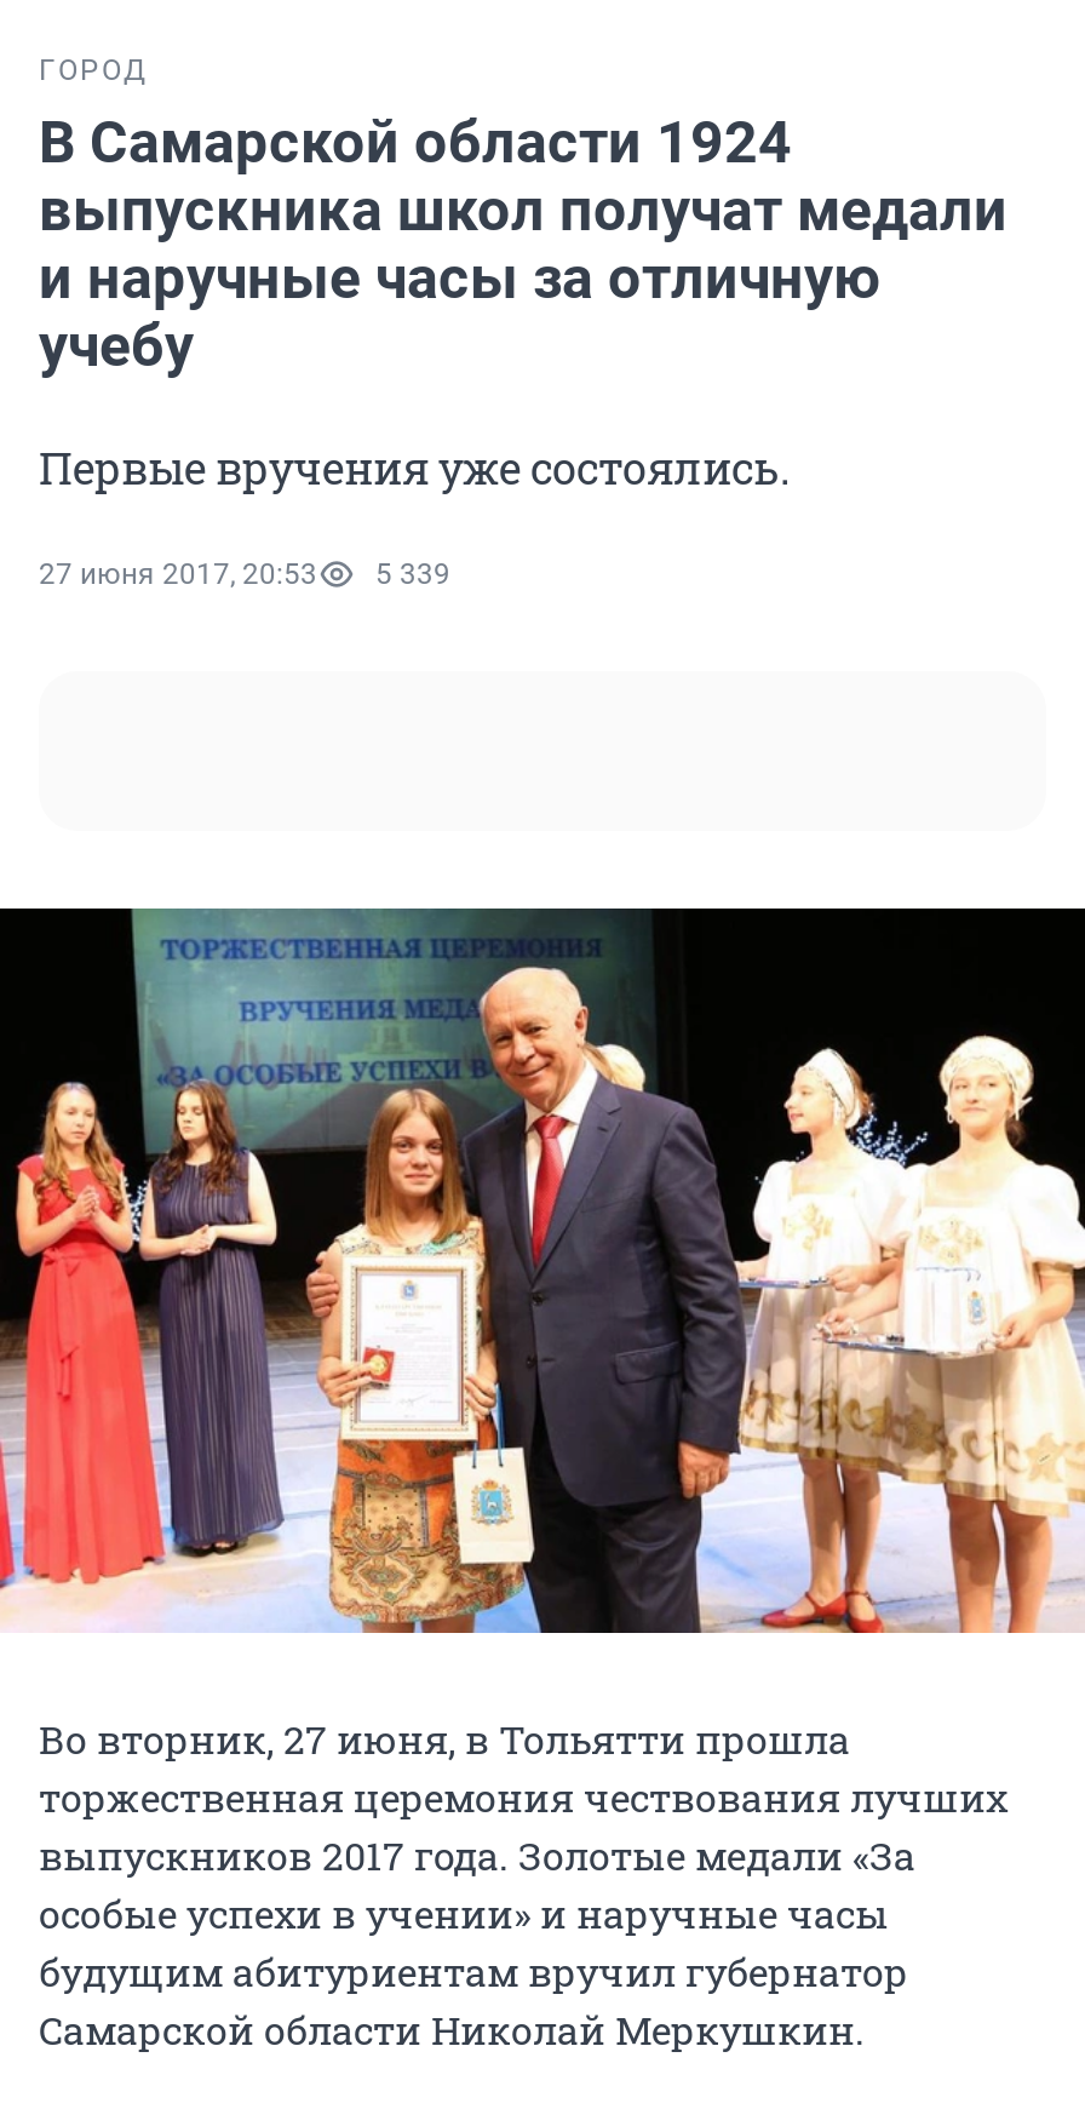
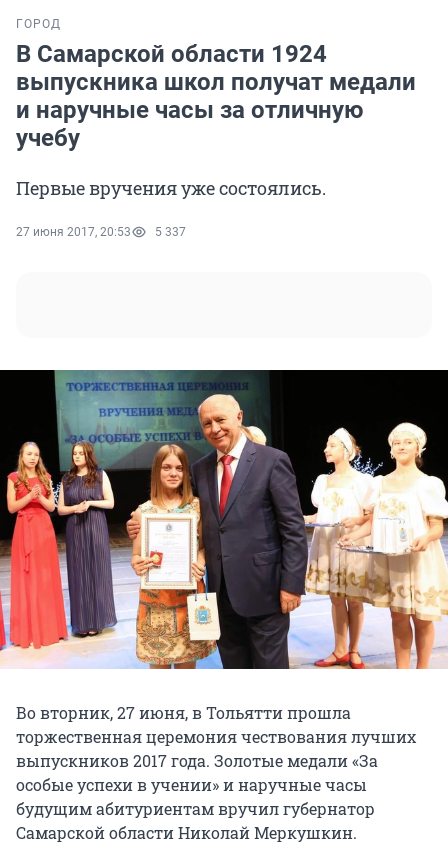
[39,557,450,591] 27 июня 2017, 20:53 5 339 -> [16,225,186,239] 27 июня 2017, 20:53 5 337

